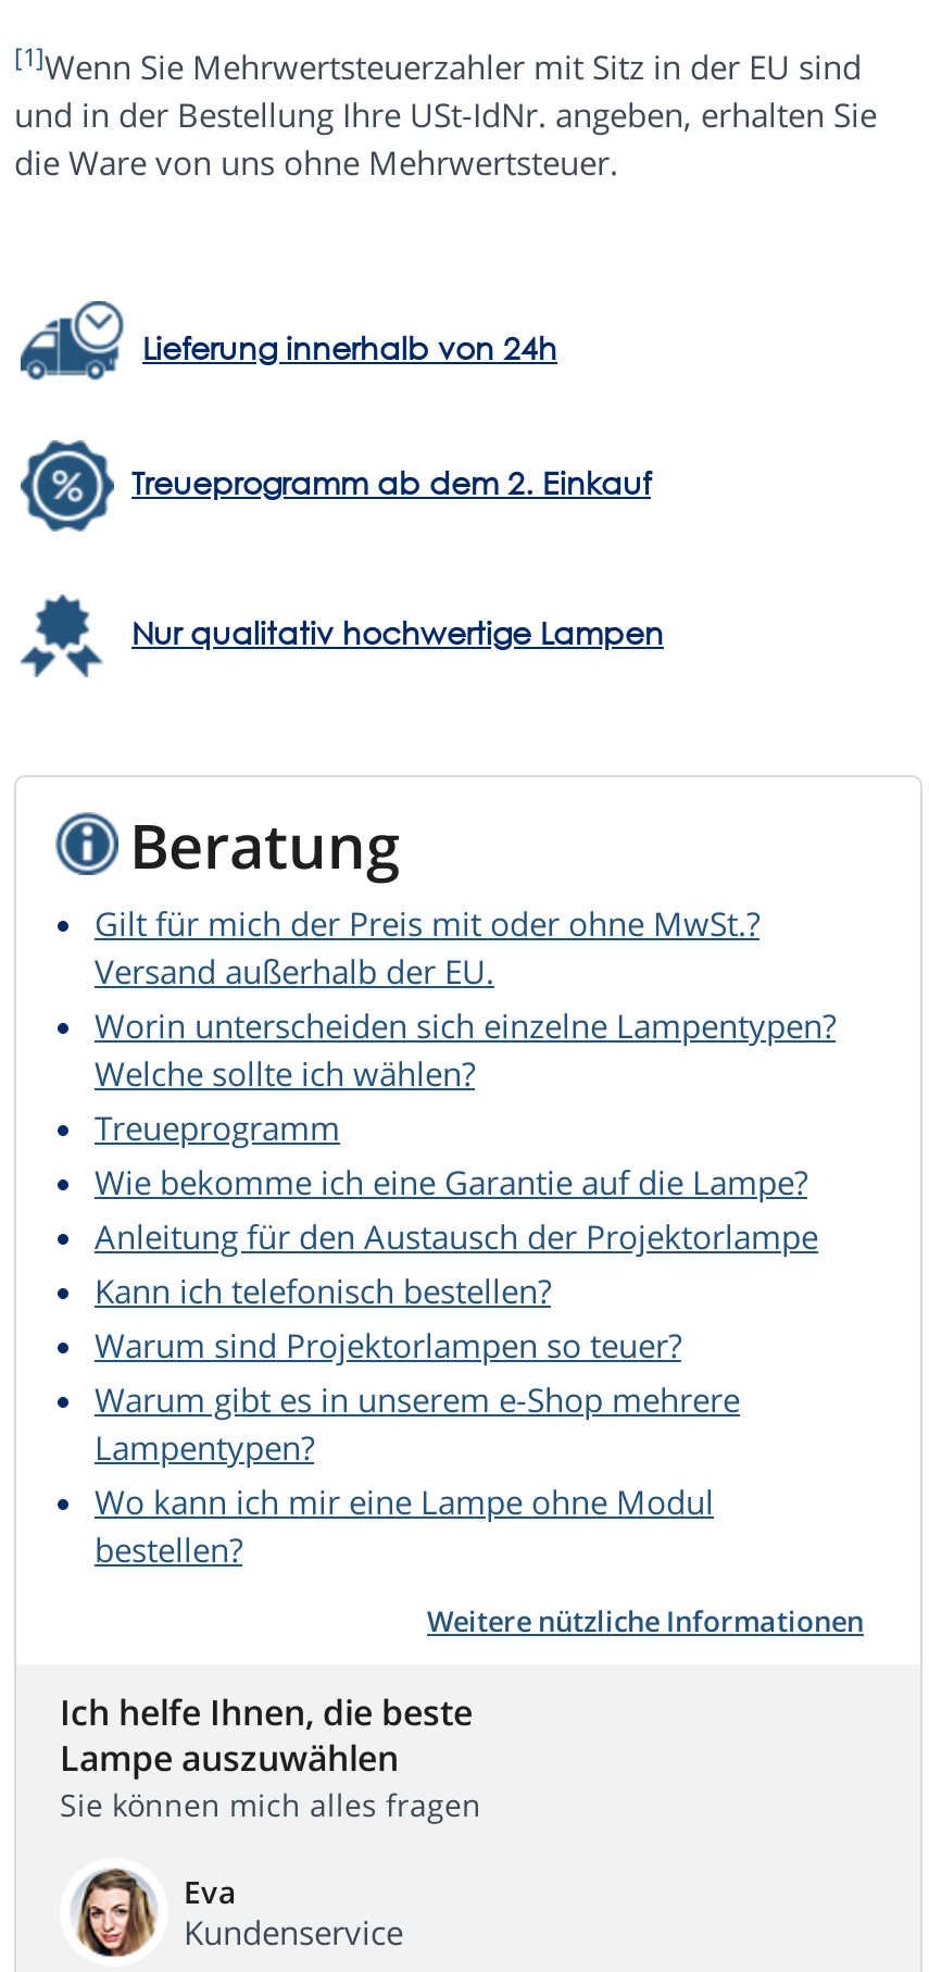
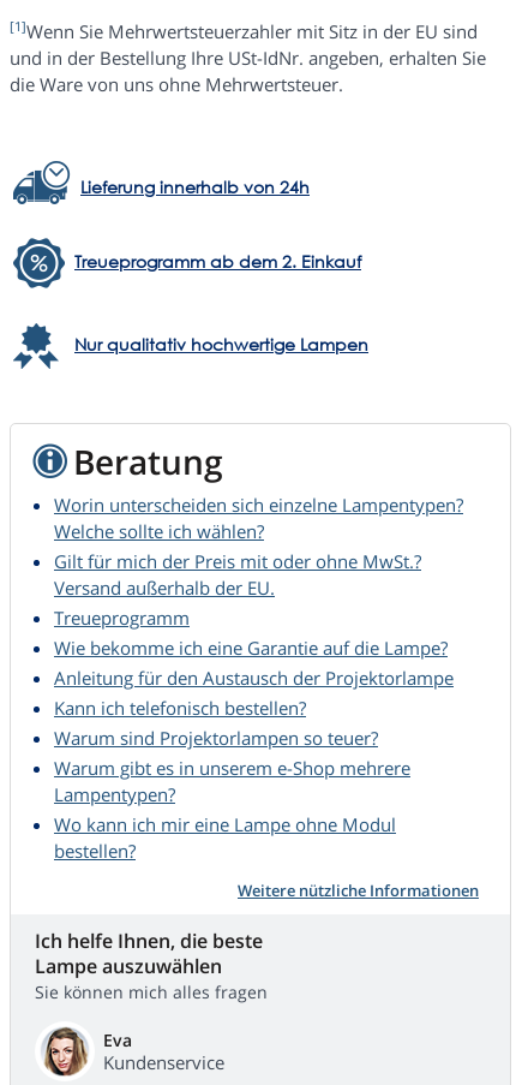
moved [95,901,759,993] -> [54,549,421,600]: Gilt für mich der Preis mit oder ohne MwSt.? | Versand außerhalb der EU.
moved [95,1003,836,1095] -> [54,493,463,543]: Worin unterscheiden sich einzelne Lampentypen? | Welche sollte ich wählen?

